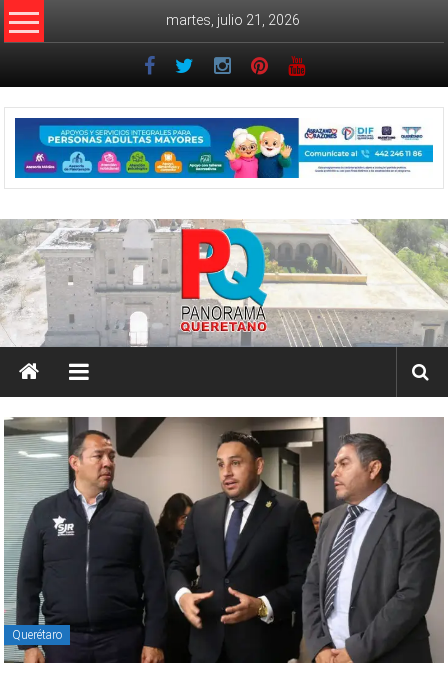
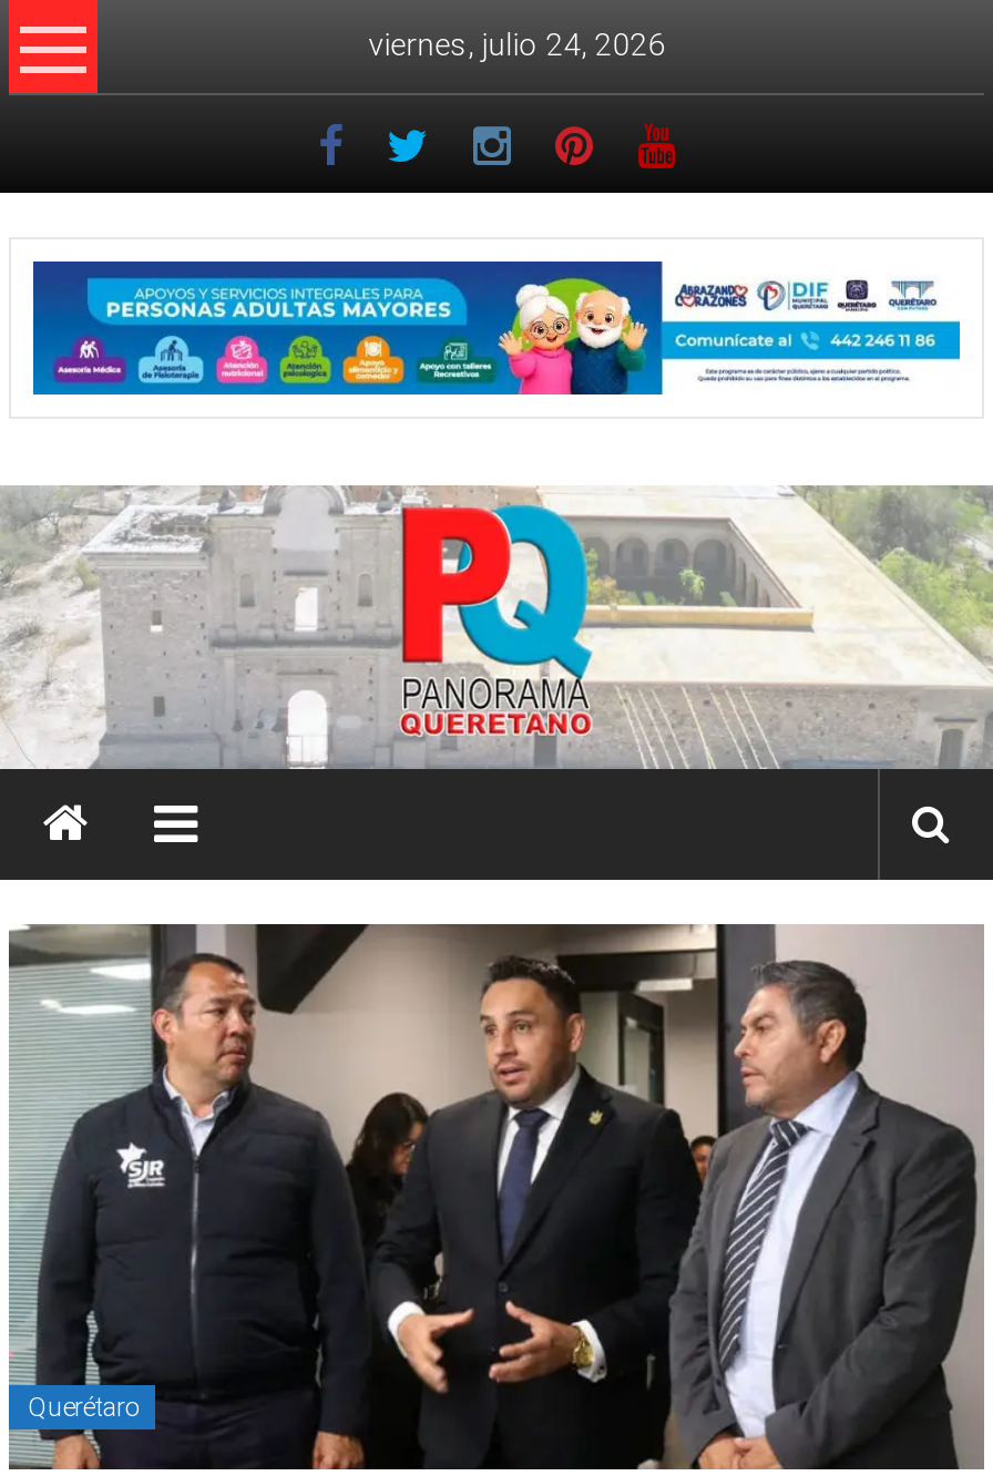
[166,12,300,28] martes, julio 21, 2026 -> [369,27,666,62] viernes, julio 24, 2026

